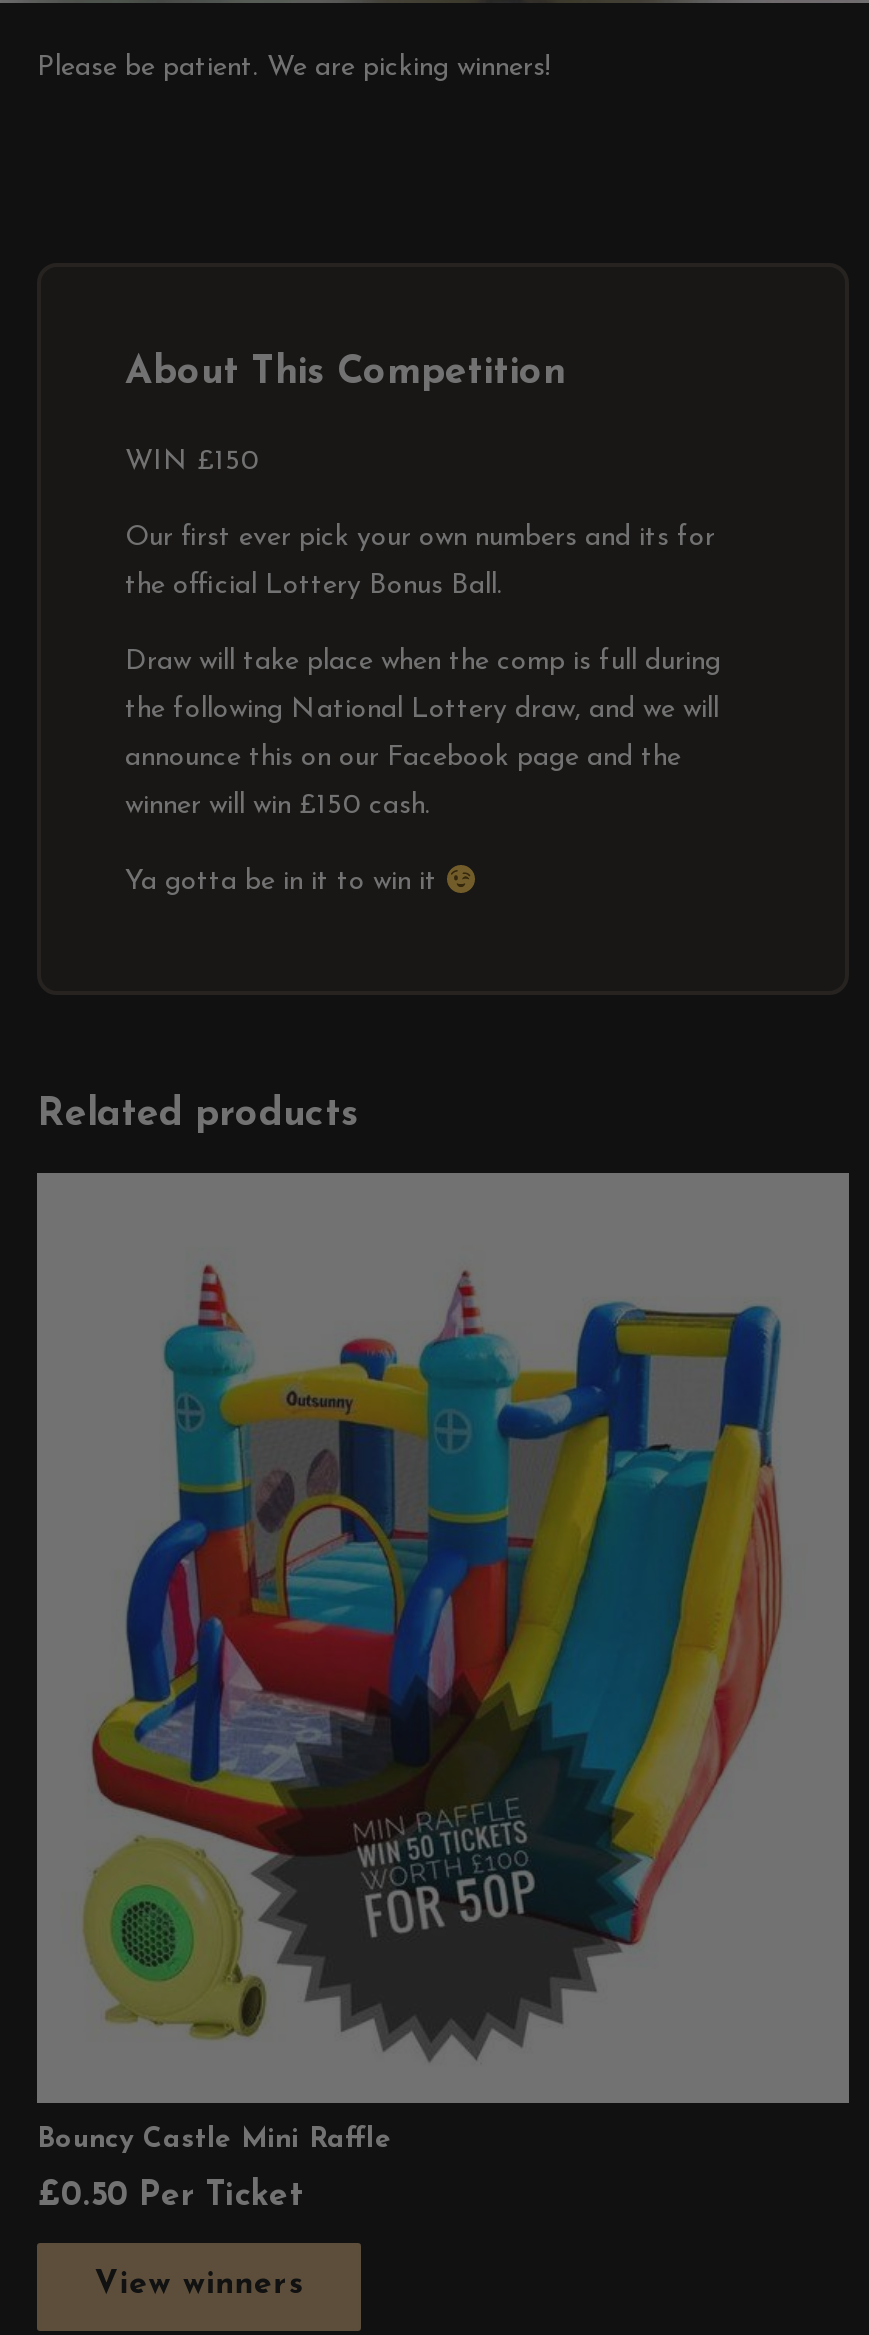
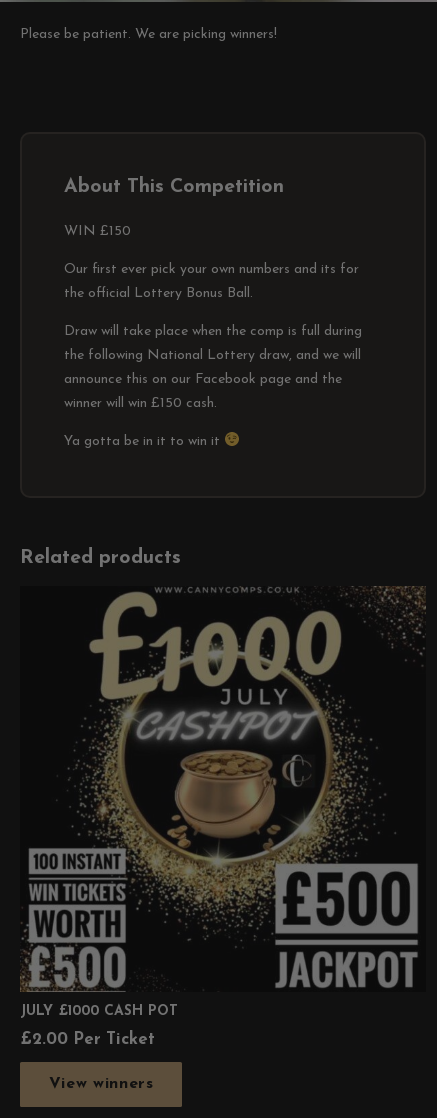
[35,1170,851,2155] [image] | Bouncy Castle Mini Raffle -> [19,586,427,1019] [image] | JULY £1000 CASH POT
[37,2180,303,2214] £0.50 Per Ticket -> [20,1031,155,1048] £2.00 Per Ticket

